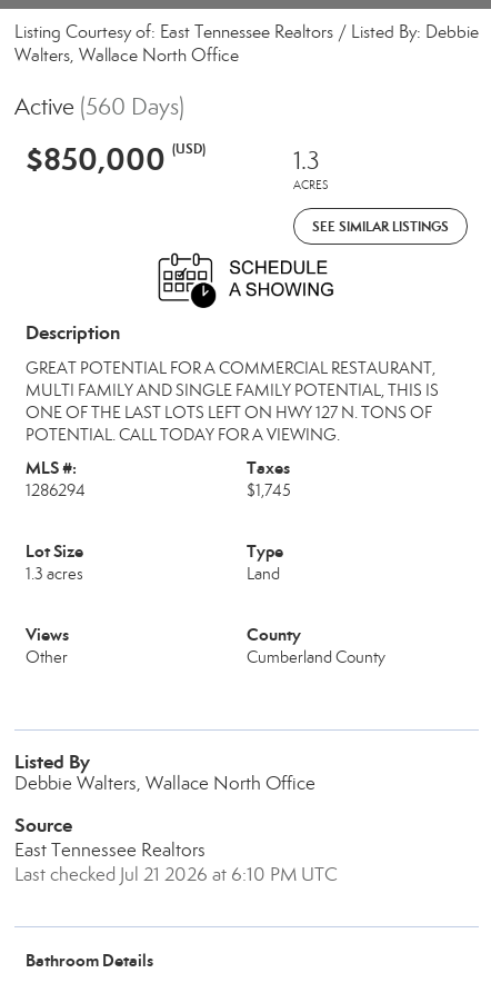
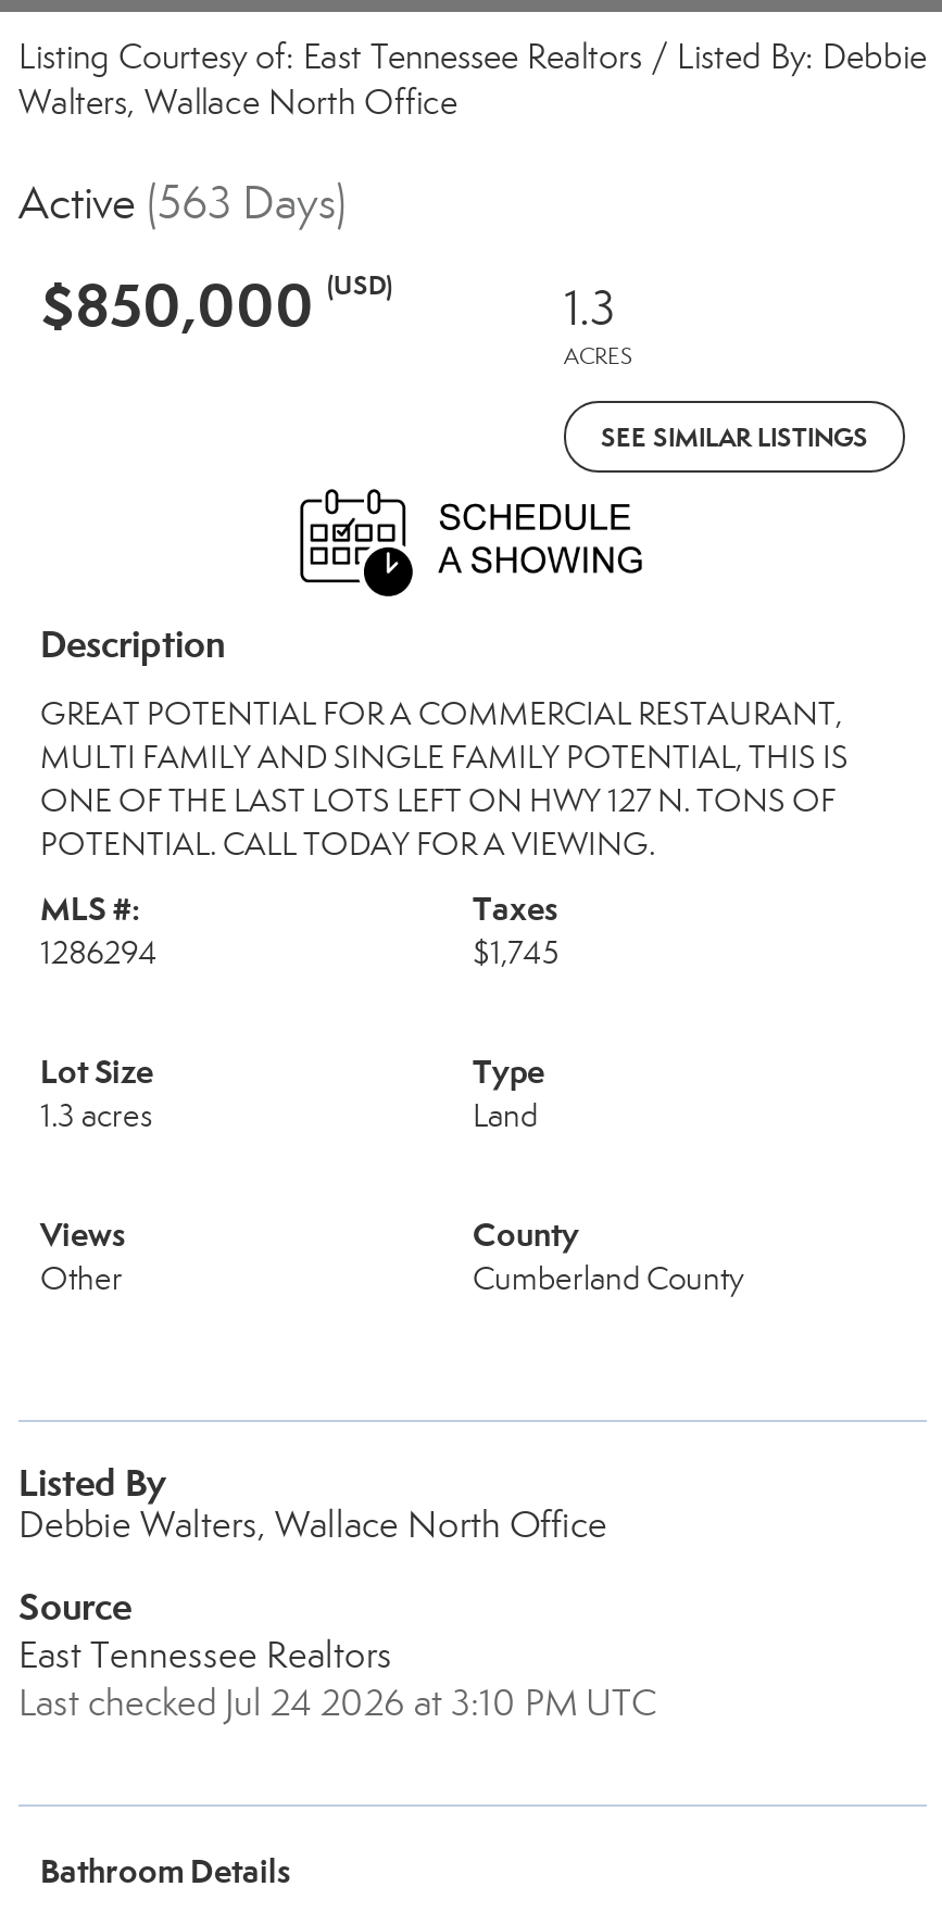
[14,92,184,121] Active (560 Days) -> [18,175,347,231] Active (563 Days)
[14,863,338,886] Last checked Jul 21 2026 at 6:10 PM UTC -> [18,1681,657,1726] Last checked Jul 24 2026 at 3:10 PM UTC

